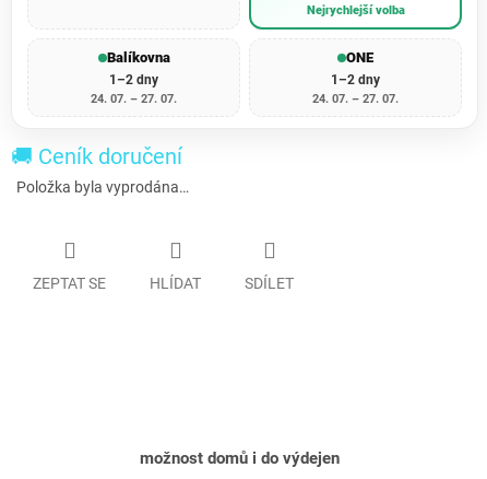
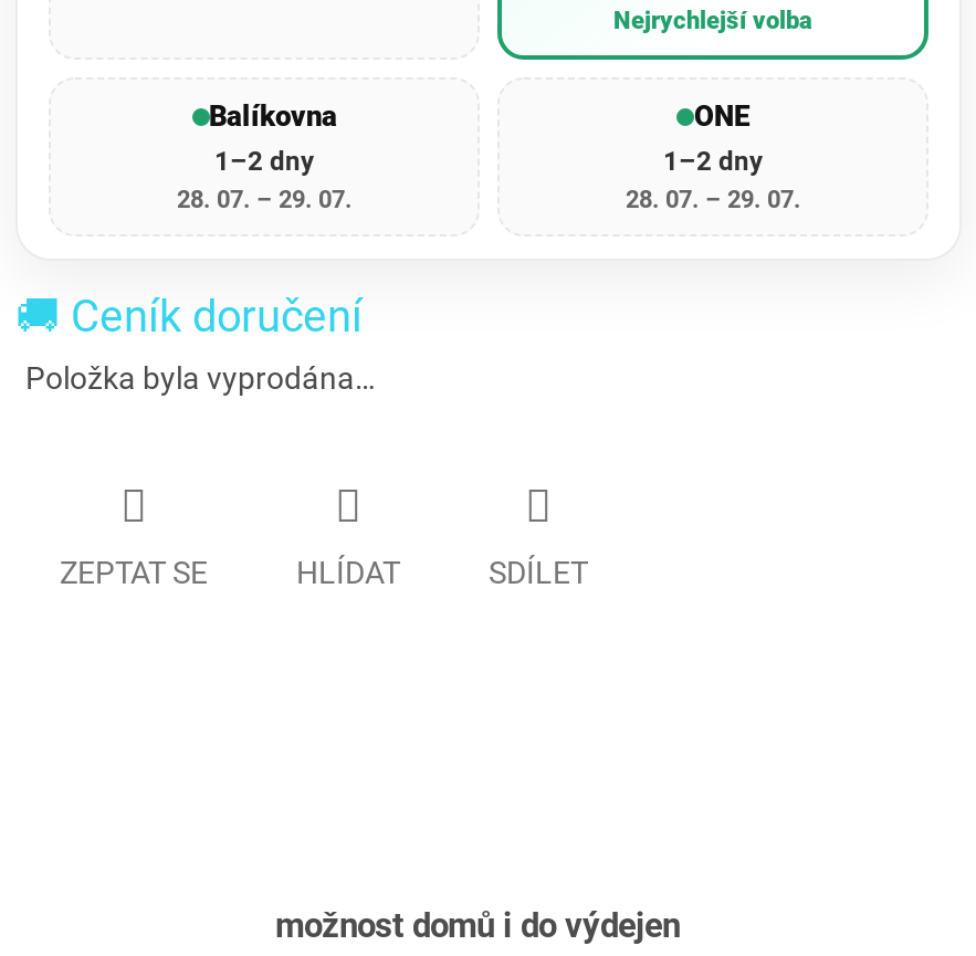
[91,92,177,107] 24. 07. – 27. 07. -> [177,187,351,215] 28. 07. – 29. 07.
[312,92,399,107] 24. 07. – 27. 07. -> [626,187,800,215] 28. 07. – 29. 07.

